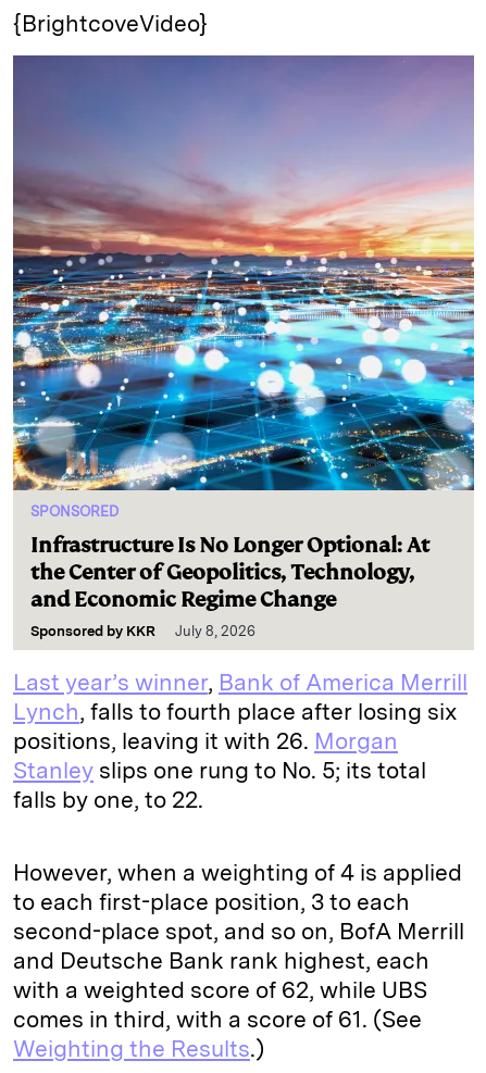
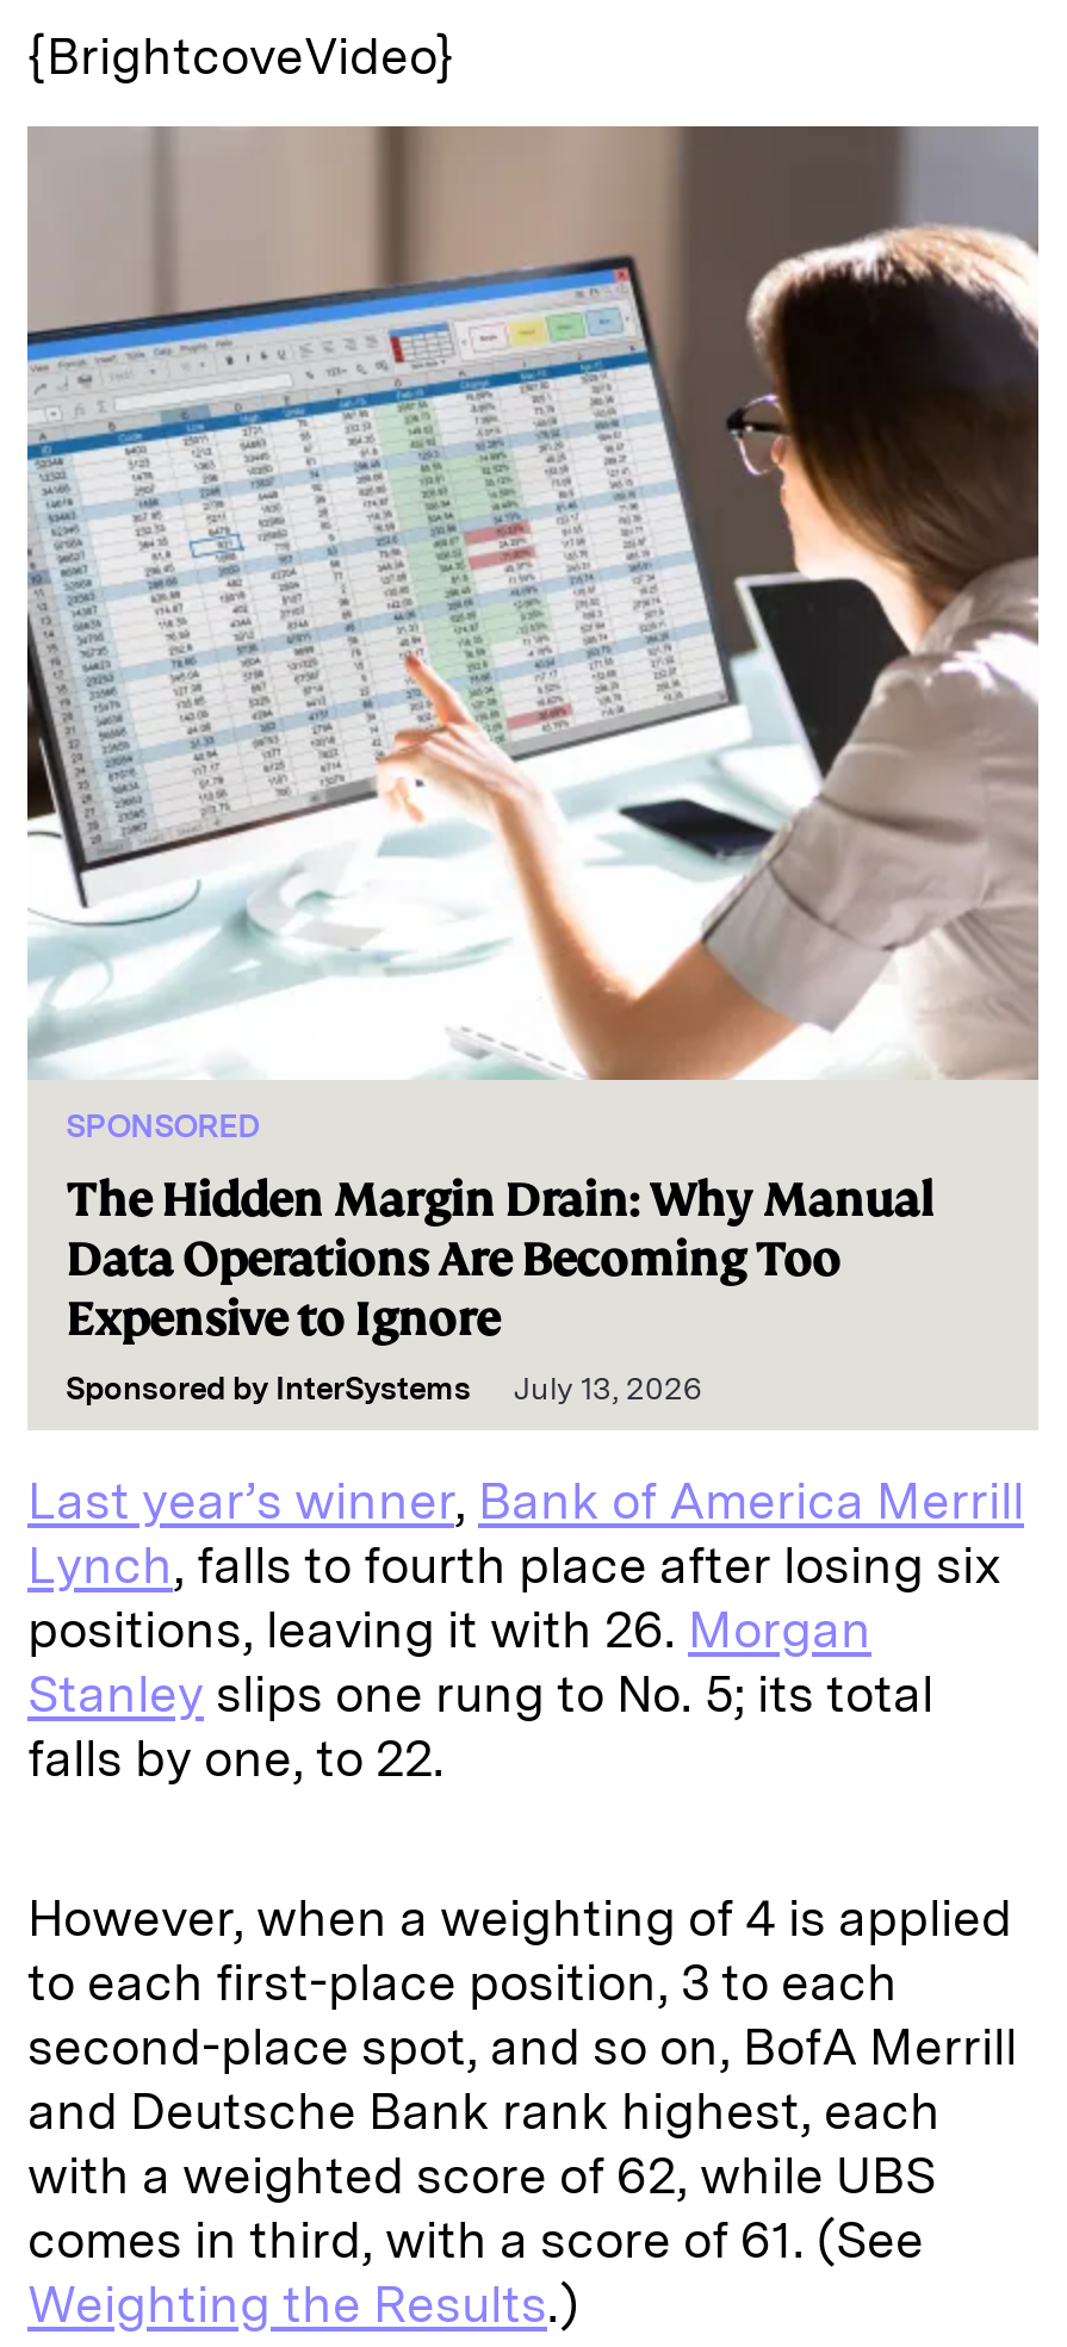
[12,54,475,639] [image] | Infrastructure Is No Longer Optional: At | the Center of Geopolitics, Technology, | and Economic Regime Change | Sponsored by KKR | July 8, 2026 -> [25,126,1041,1407] [image] | The Hidden Margin Drain: Why Manual | Data Operations Are Becoming Too | Expensive to Ignore | Sponsored by InterSystems | July 13, 2026

